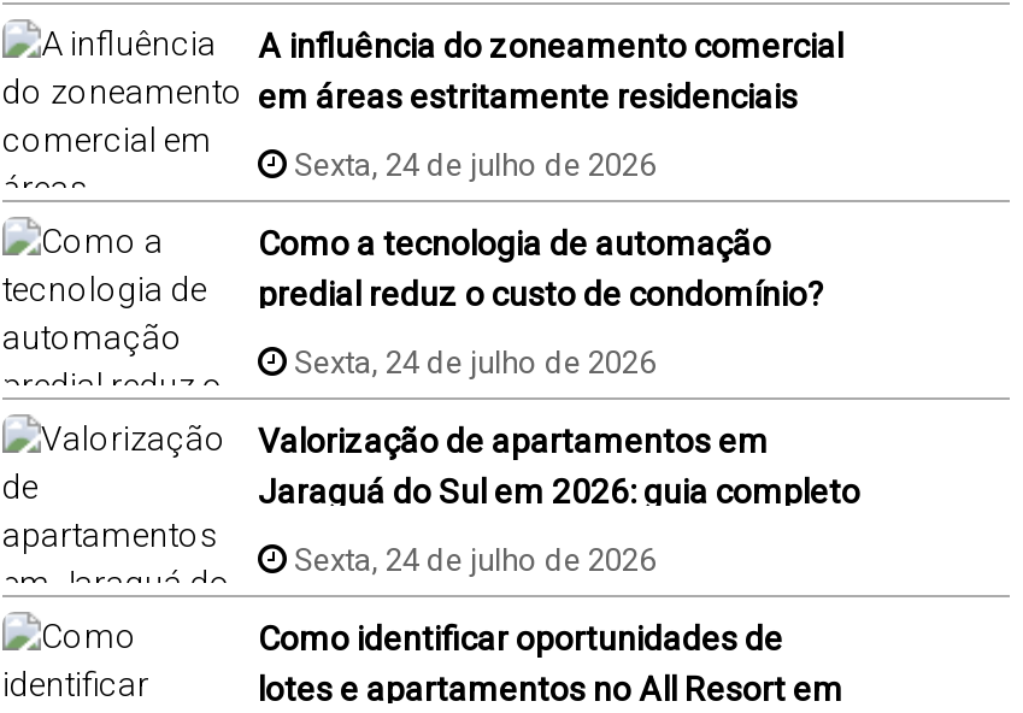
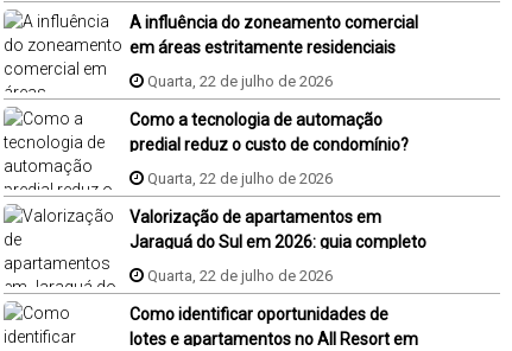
[287,146,655,182] Sexta, 24 de julho de 2026 -> [144,72,333,90] Quarta, 22 de julho de 2026
[287,343,655,379] Sexta, 24 de julho de 2026 -> [144,169,333,187] Quarta, 22 de julho de 2026
[287,541,655,577] Sexta, 24 de julho de 2026 -> [144,266,333,284] Quarta, 22 de julho de 2026

